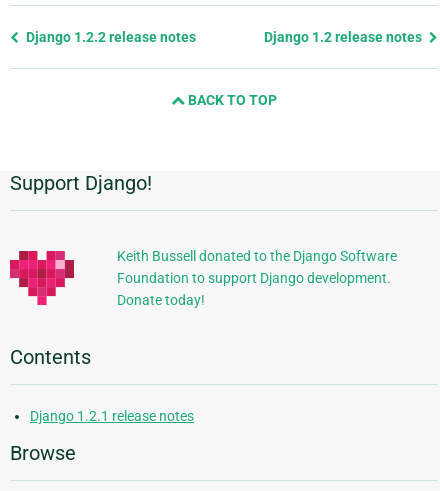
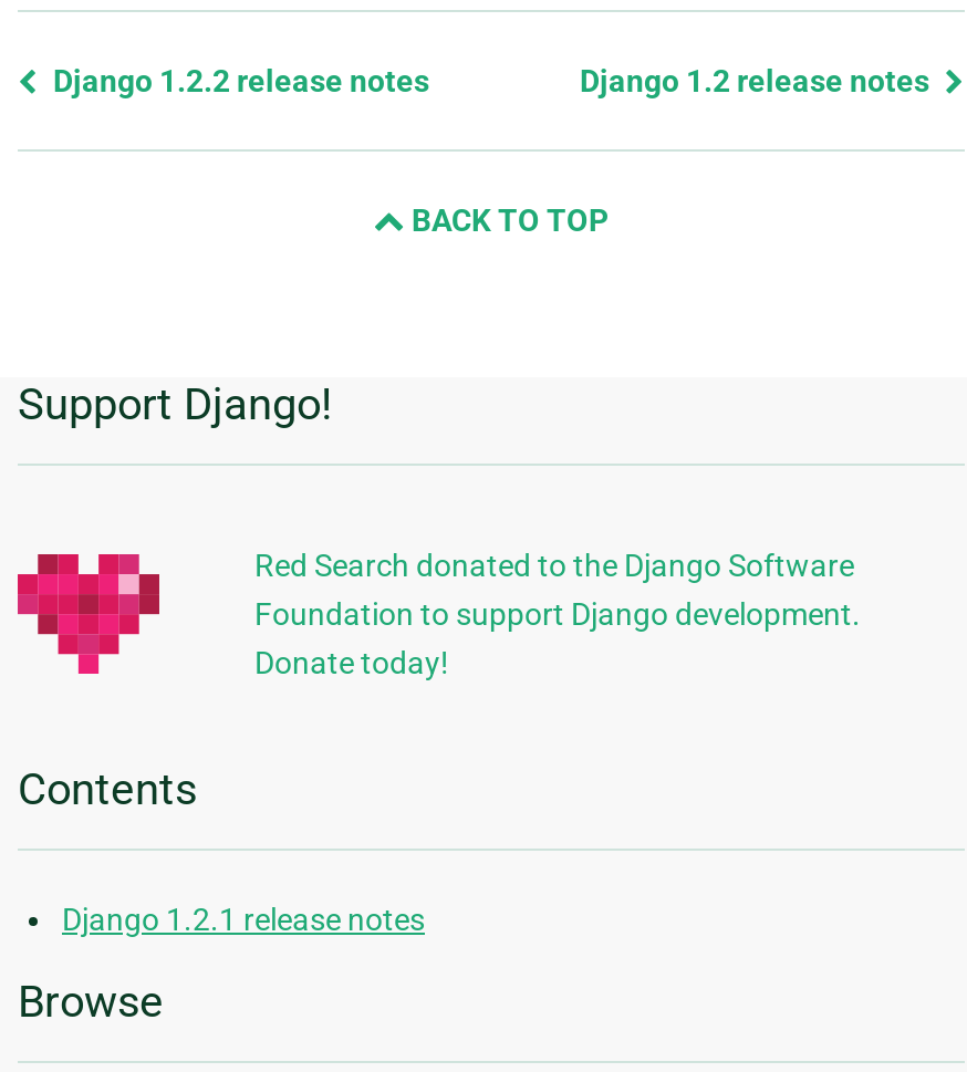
[117,248,397,264] Keith Bussell donated to the Django Software -> [254,547,854,582] Red Search donated to the Django Software

